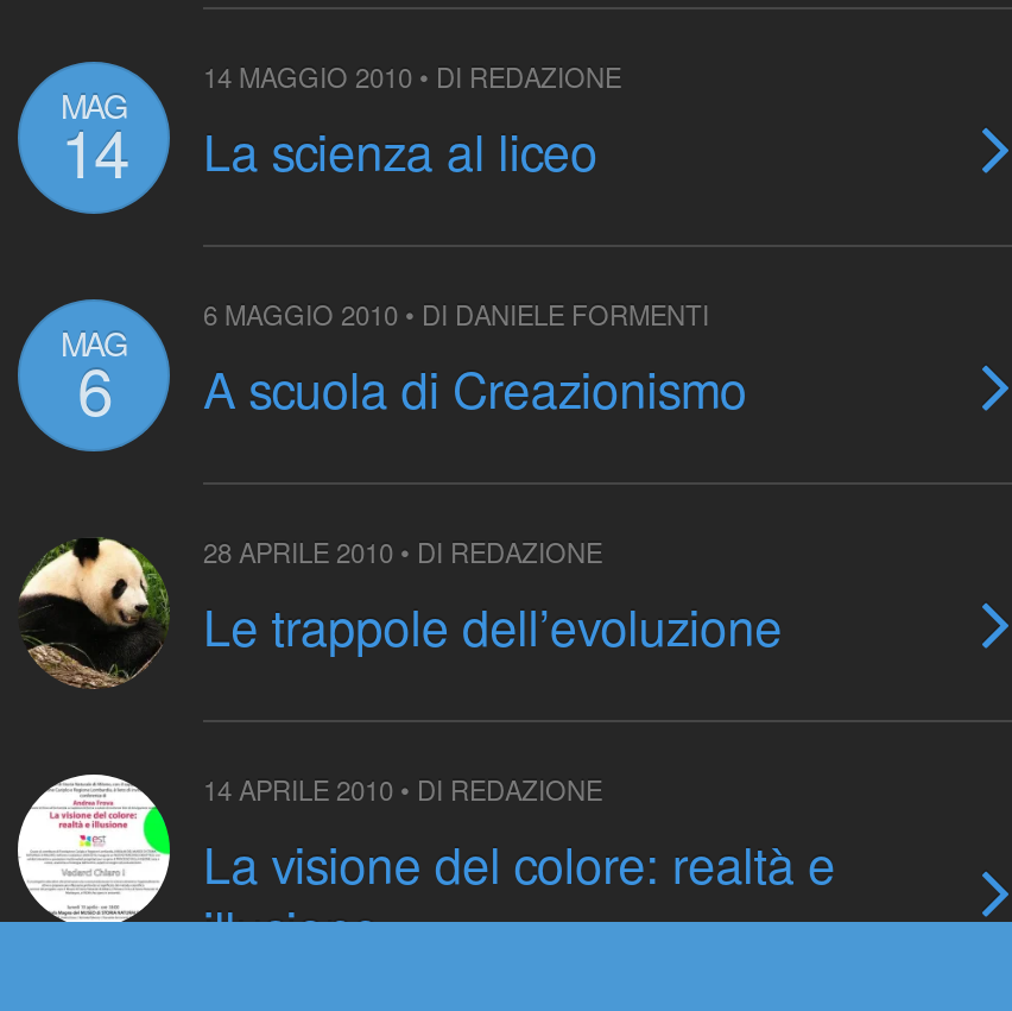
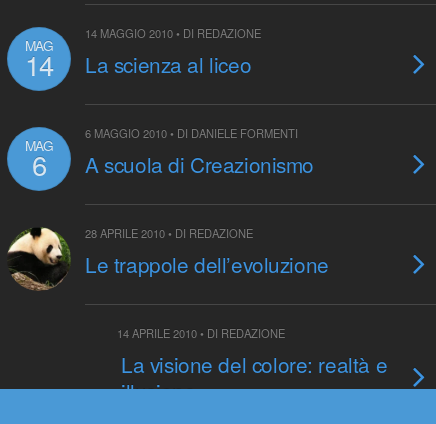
[15,772,170,924] [image] -> none

